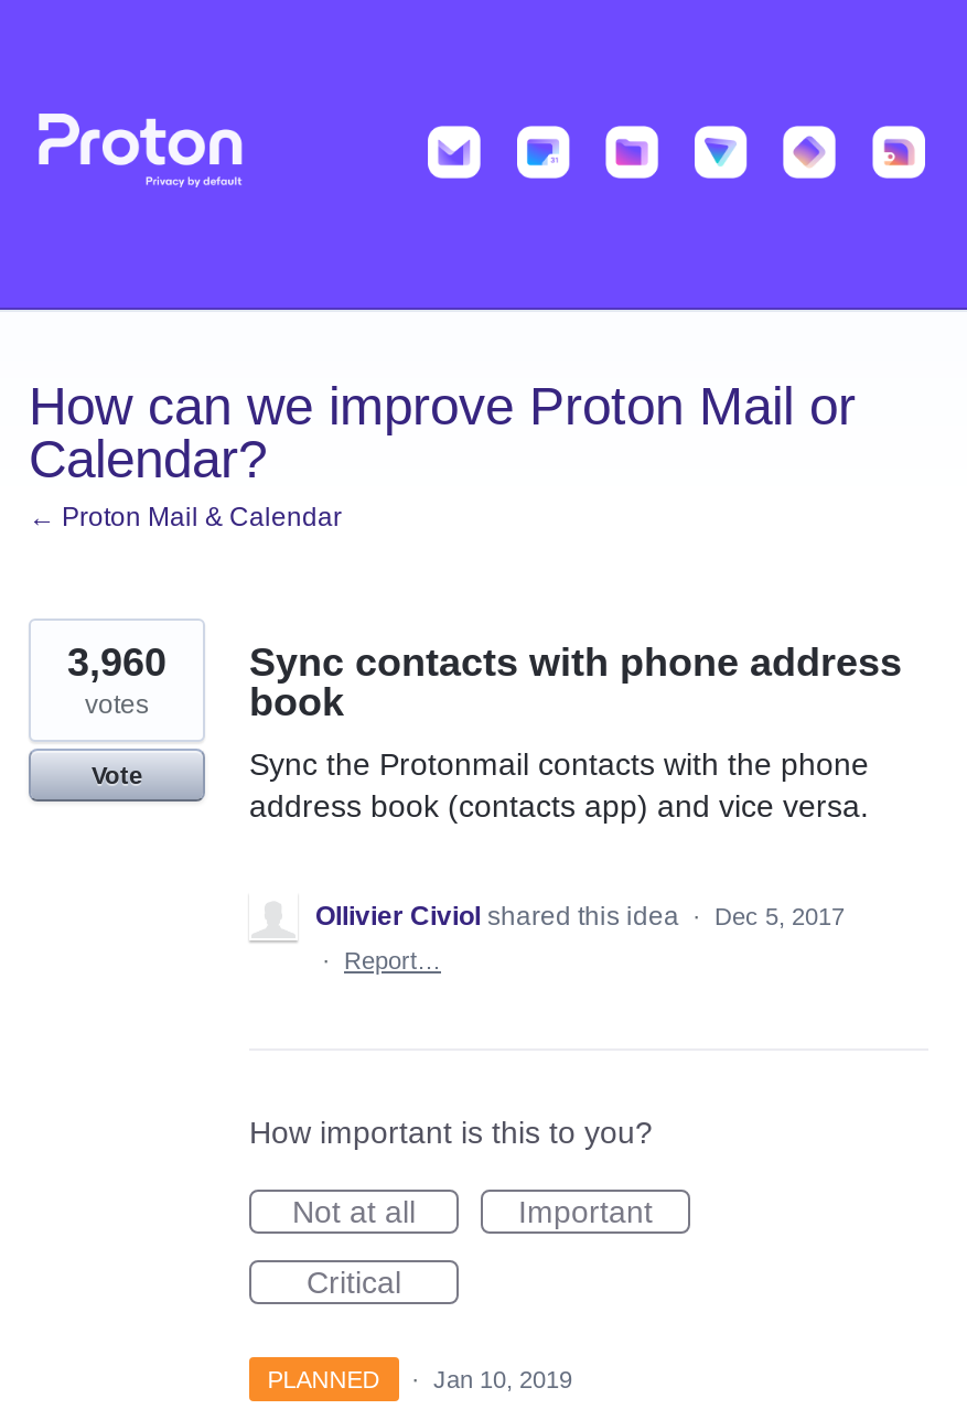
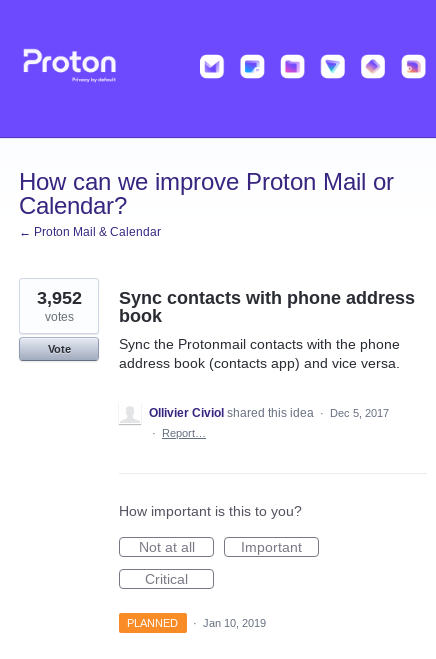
[67,641,902,685] 3,960 Sync contacts with phone address -> [36,288,415,308] 3,952 Sync contacts with phone address

